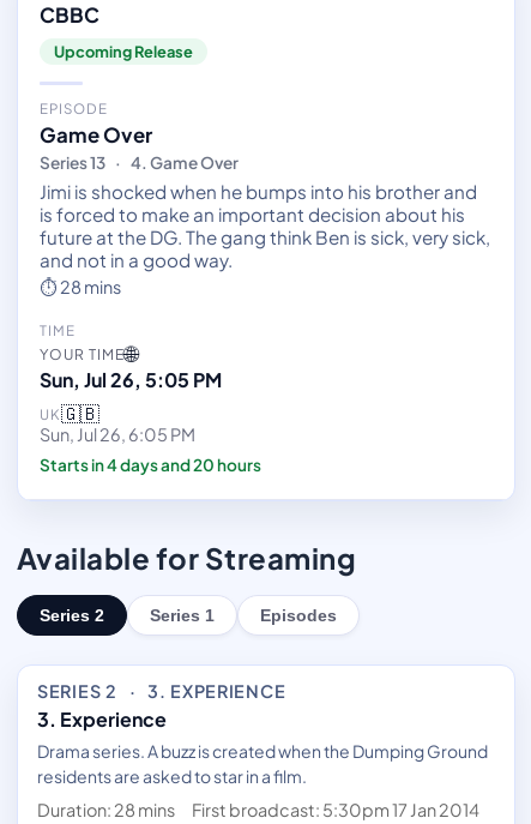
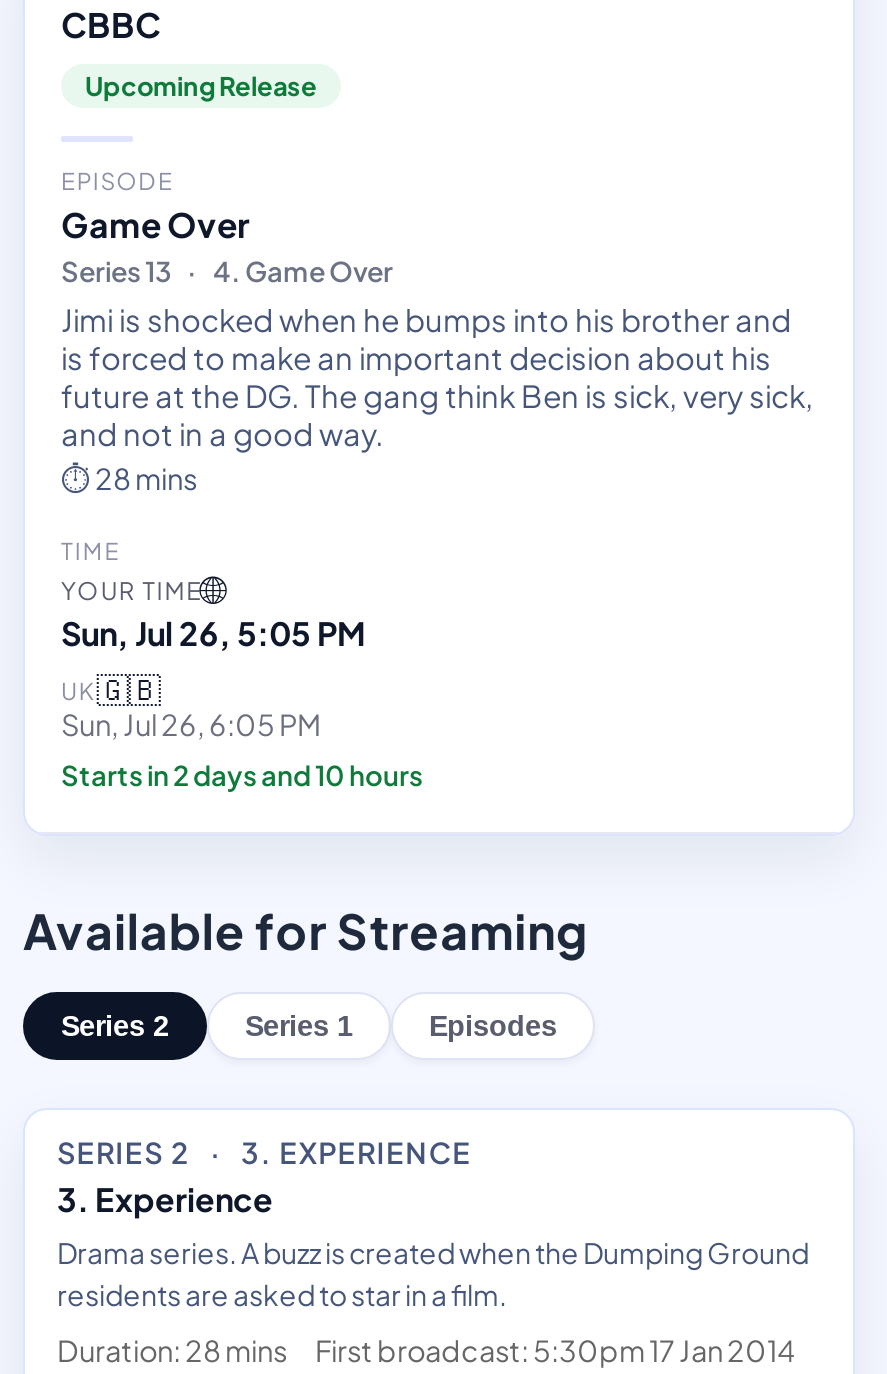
[40,455,261,475] Starts in 4 days and 20 hours -> [61,758,423,792] Starts in 2 days and 10 hours

